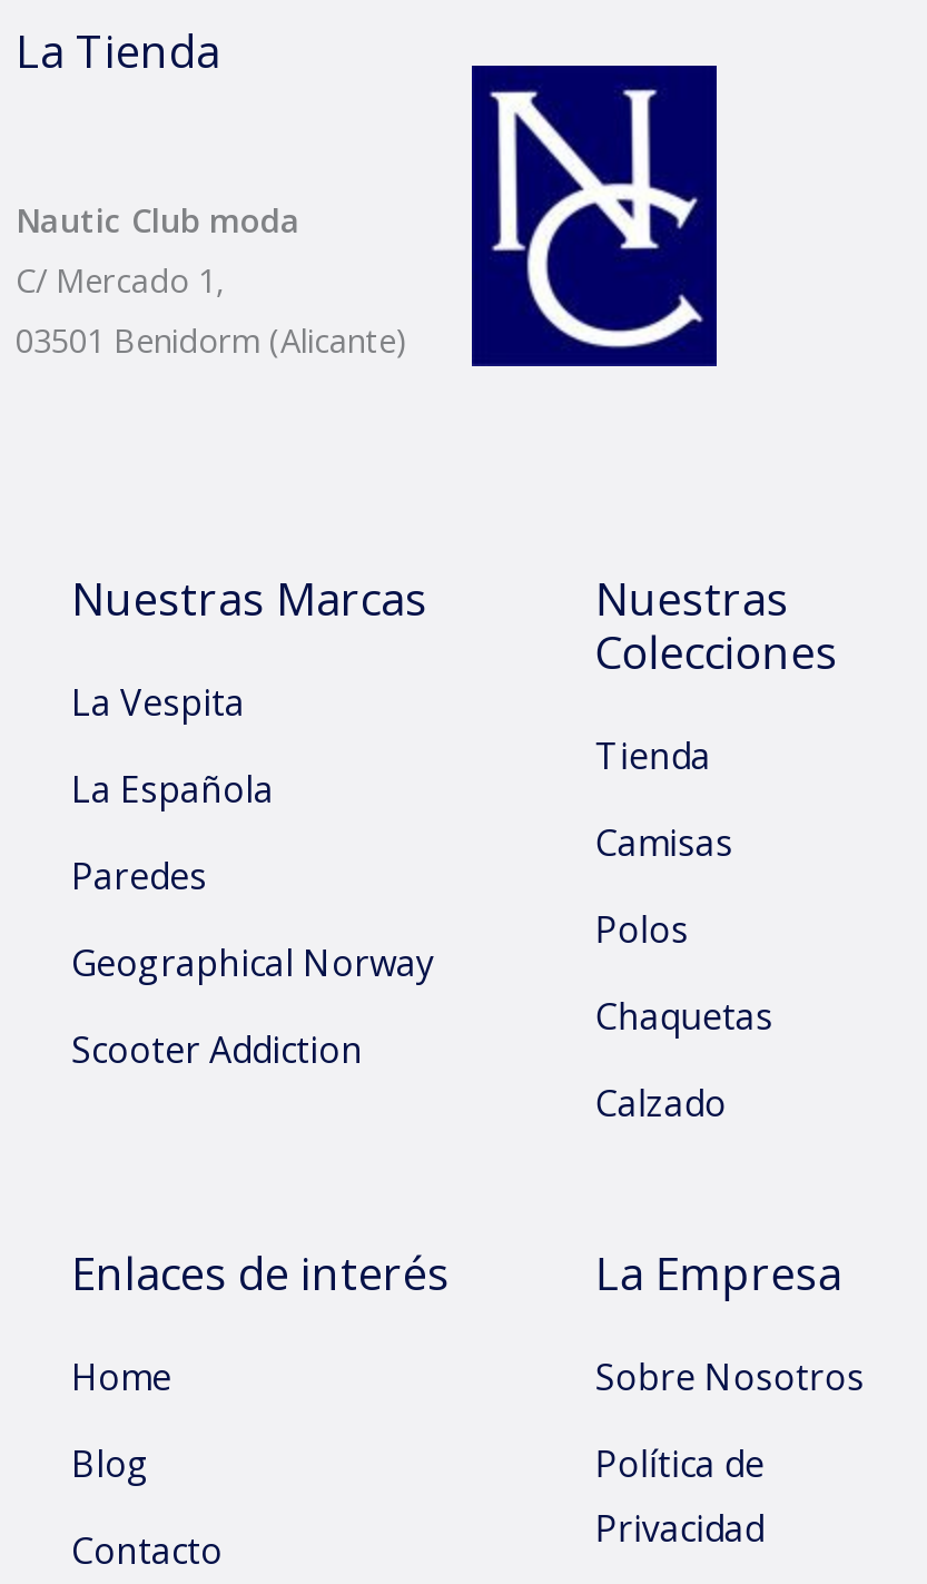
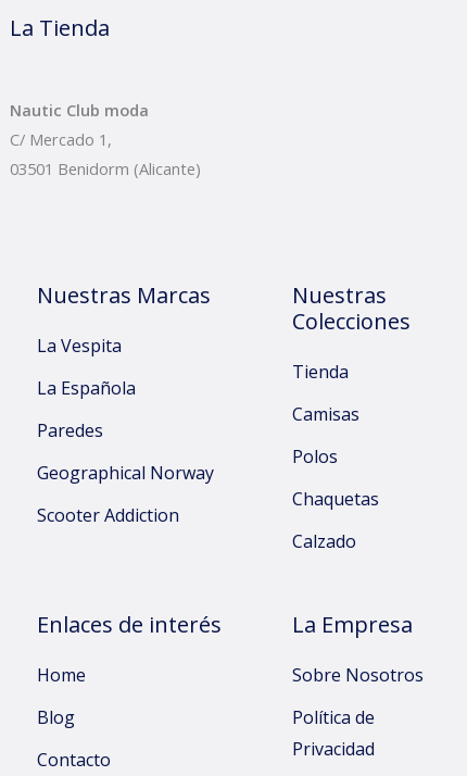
[470,63,719,368] [image] -> none

